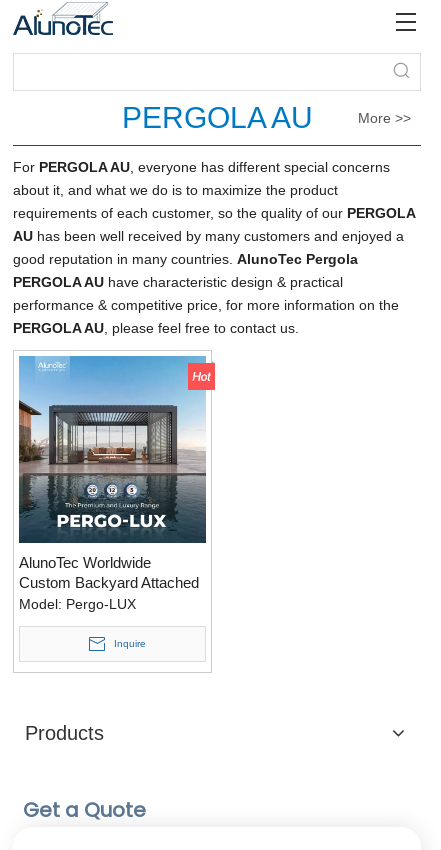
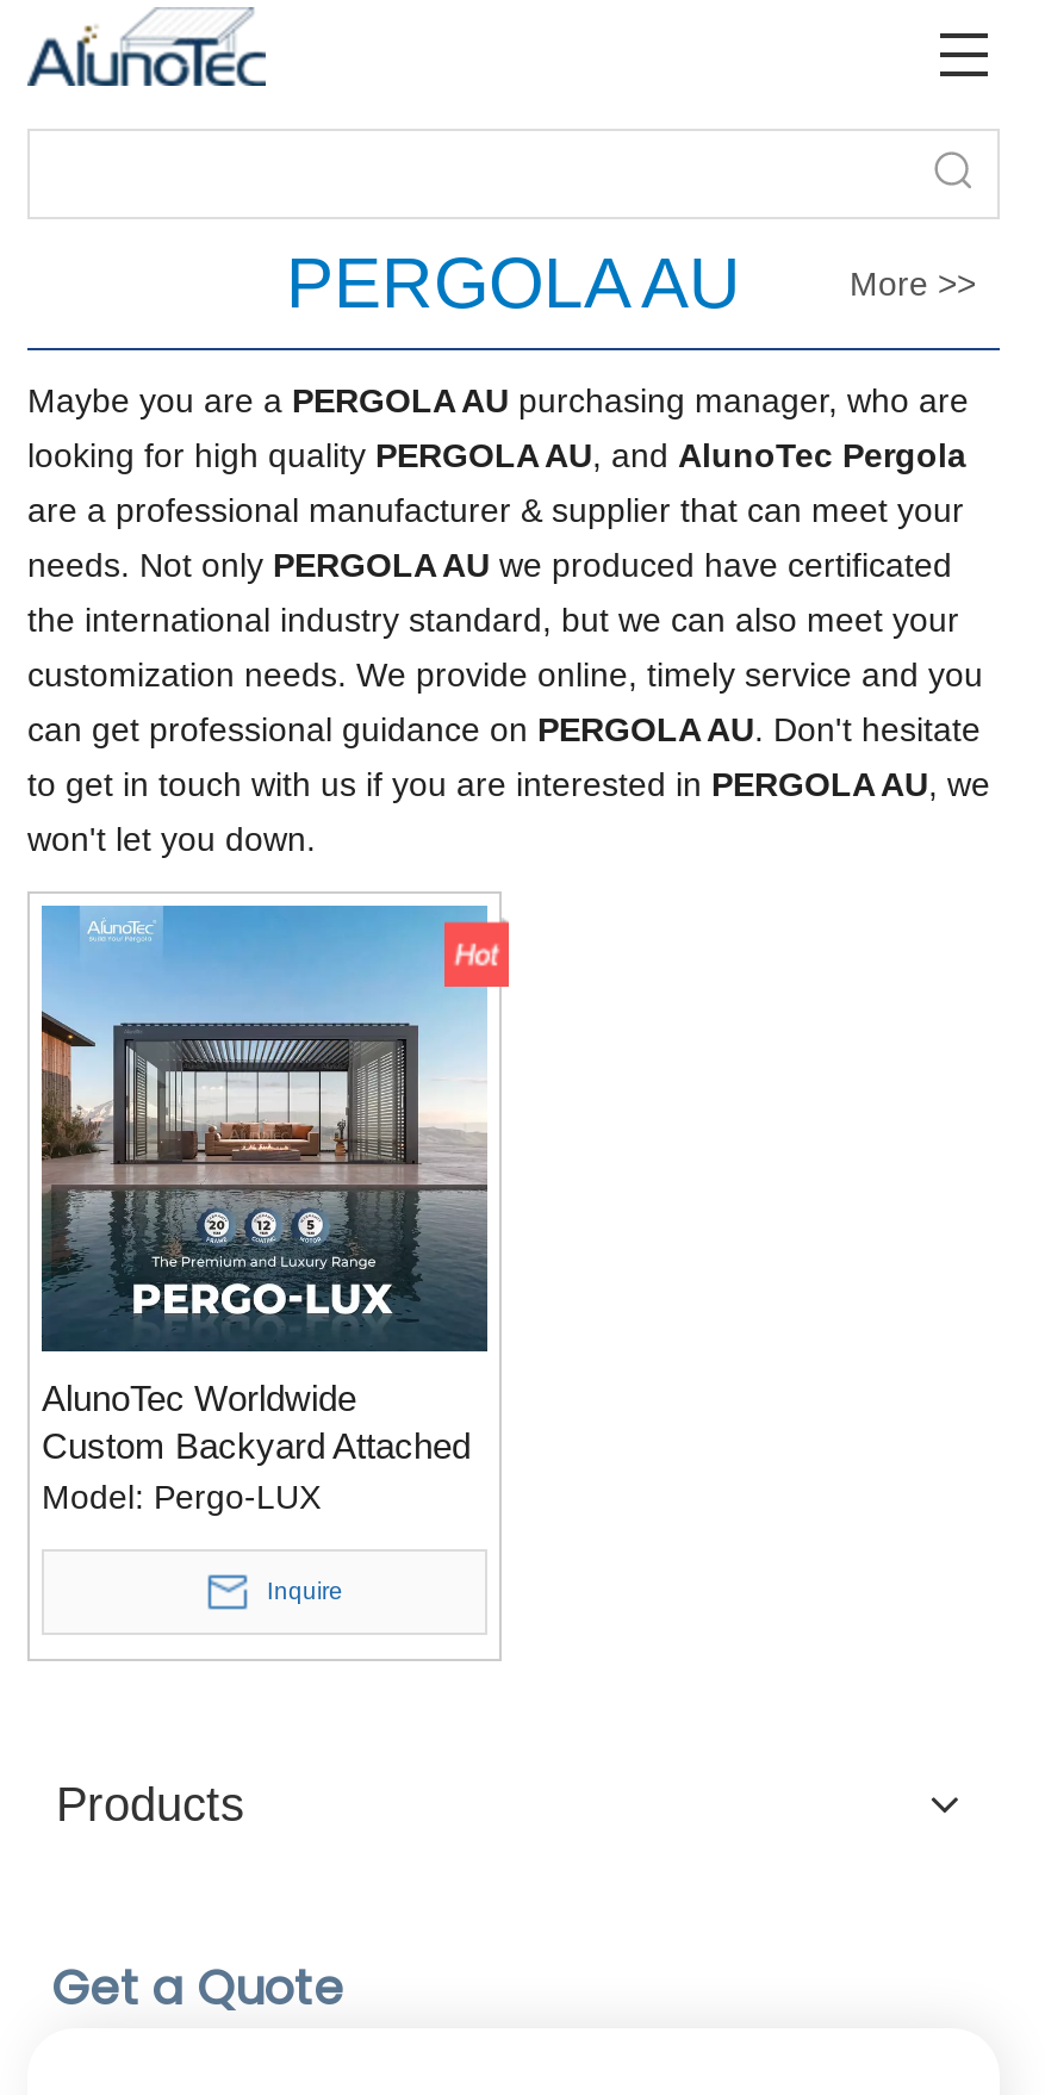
[13,159,415,336] For PERGOLA AU, everyone has different special concerns | about it, and what we do is to maximize the product | requirements of each customer, so the quality of our PERGOLA | AU has been well received by many customers and enjoyed a | good reputation in many countries. AlunoTec Pergola | PERGOLA AU have characteristic design & practical | performance & competitive price, for more information on the | PERGOLA AU, please feel free to contact us. -> [27,381,990,858] Maybe you are a PERGOLA AU purchasing manager, who are | looking for high quality PERGOLA AU, and AlunoTec Pergola | are a professional manufacturer & supplier that can meet your | needs. Not only PERGOLA AU we produced have certificated | the international industry standard, but we can also meet your | customization needs. We provide online, timely service and you | can get professional guidance on PERGOLA AU. Don't hesitate | to get in touch with us if you are interested in PERGOLA AU, we | won't let you down.

